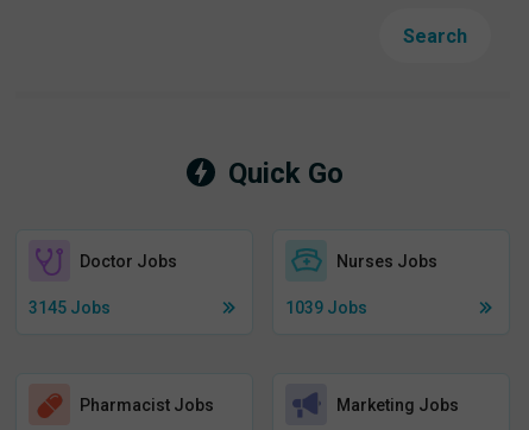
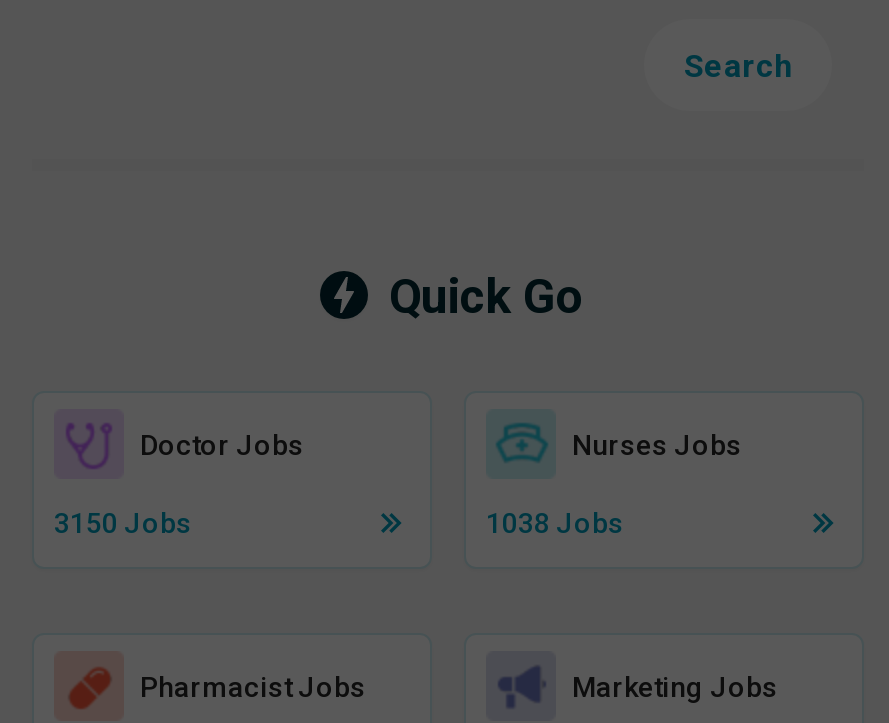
[29,298,111,317] 3145 Jobs -> [54,507,192,539] 3150 Jobs
[285,298,367,317] 1039 Jobs -> [486,507,624,539] 1038 Jobs

